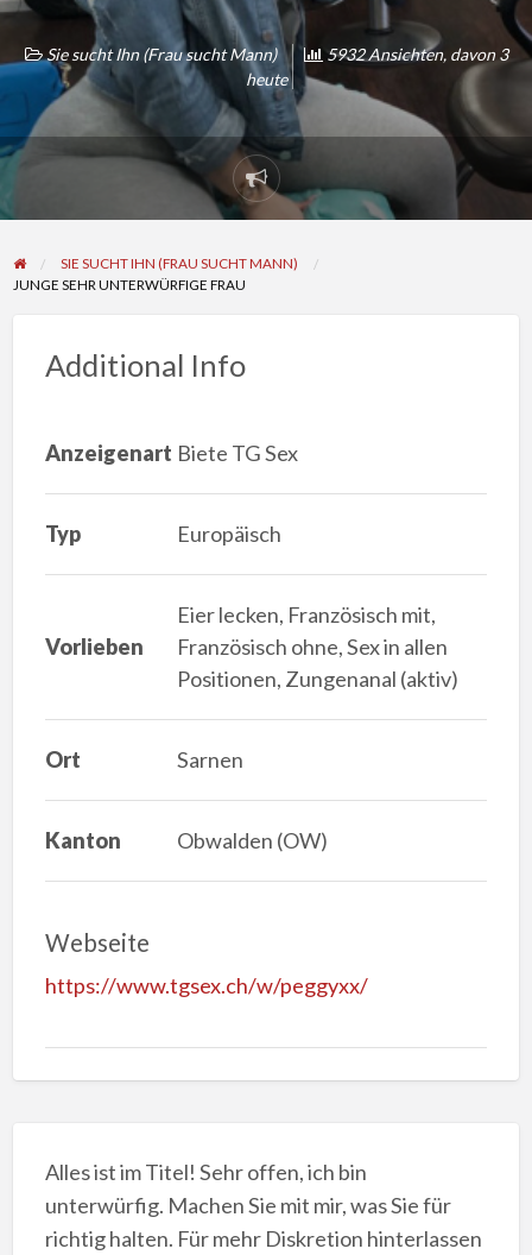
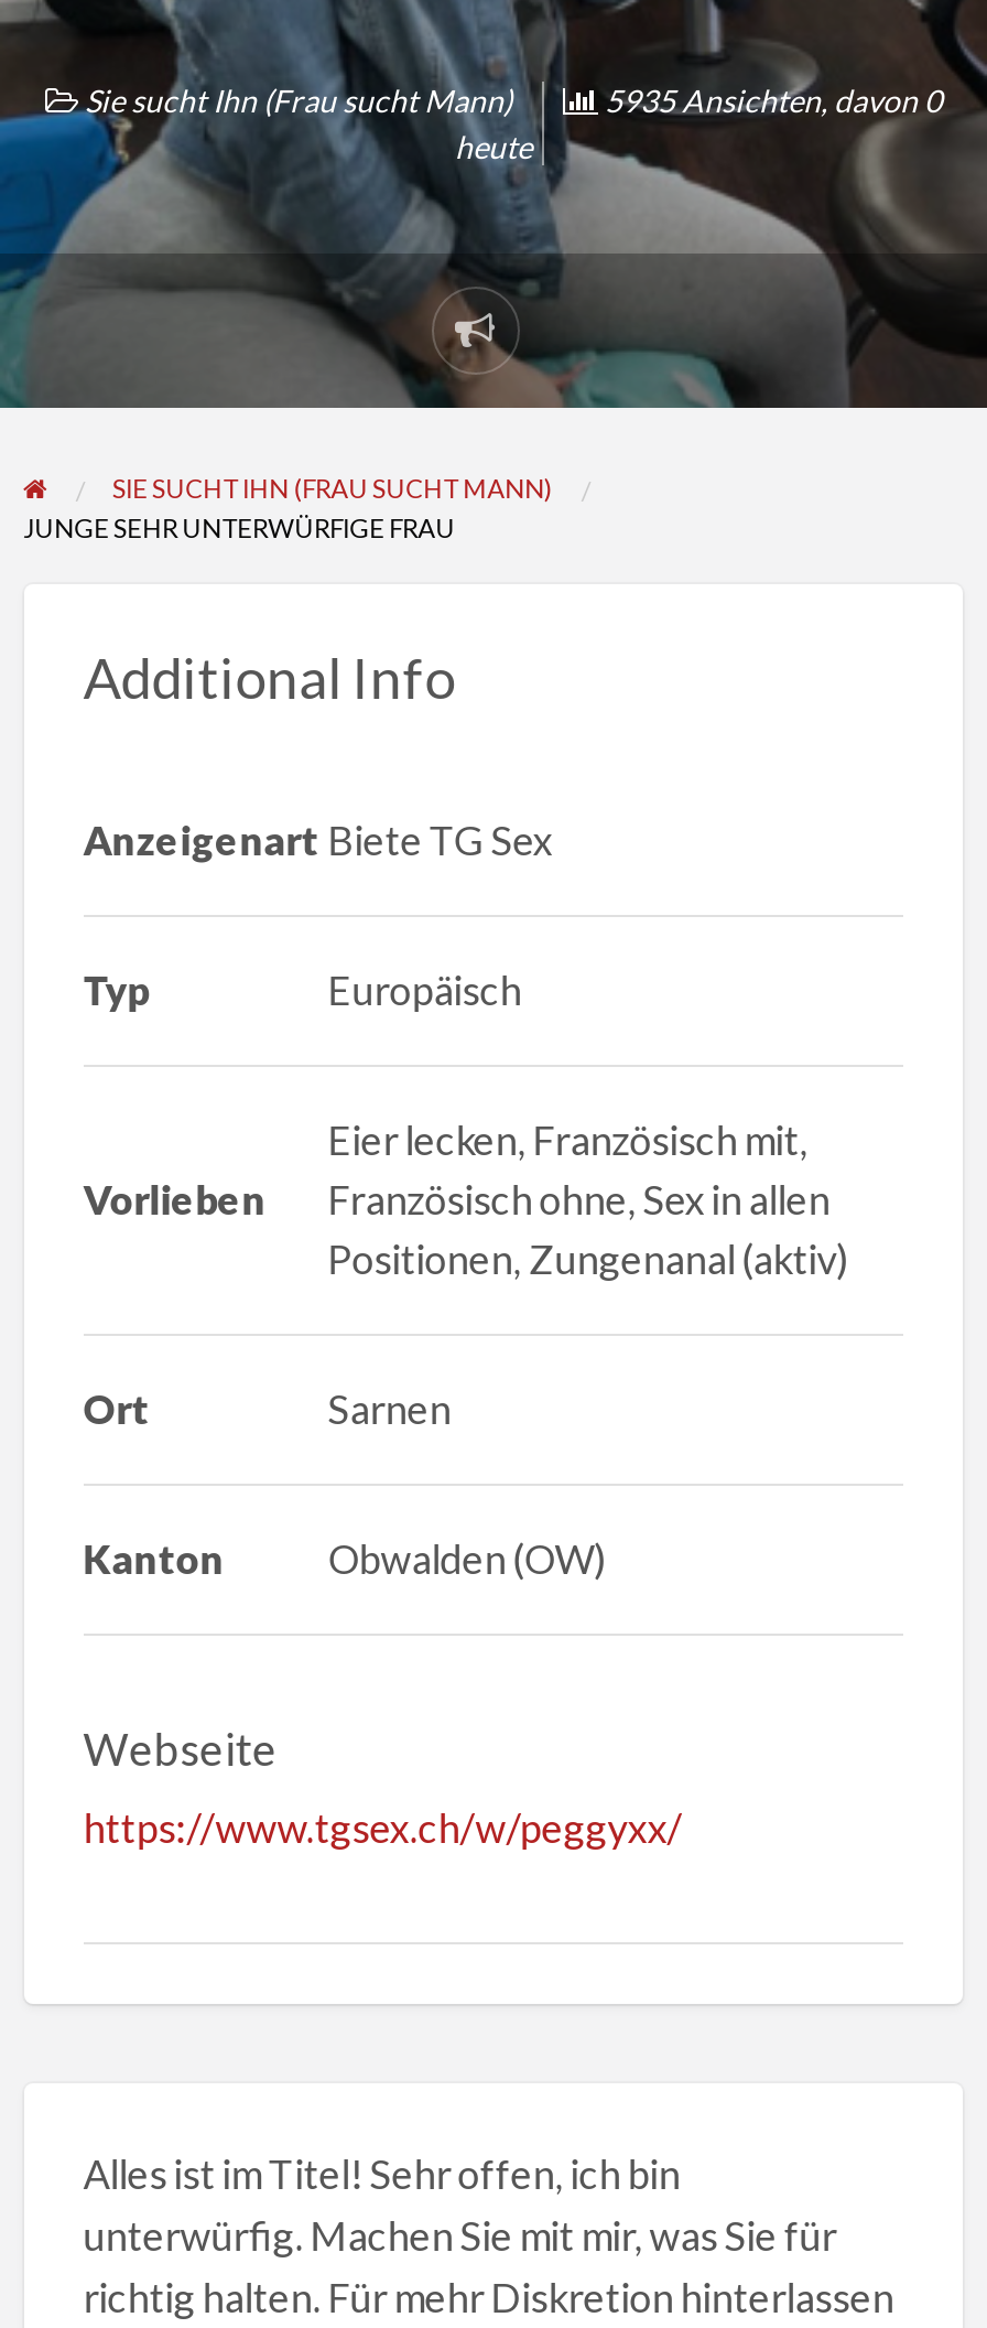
[322,43,508,64] 5932 Ansichten, davon 3 -> [598,81,942,118] 5935 Ansichten, davon 0

